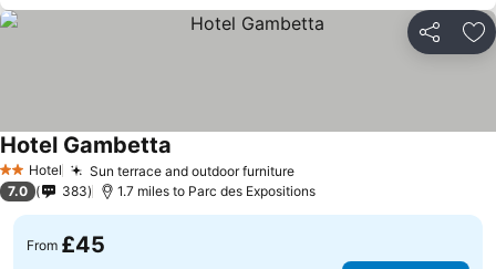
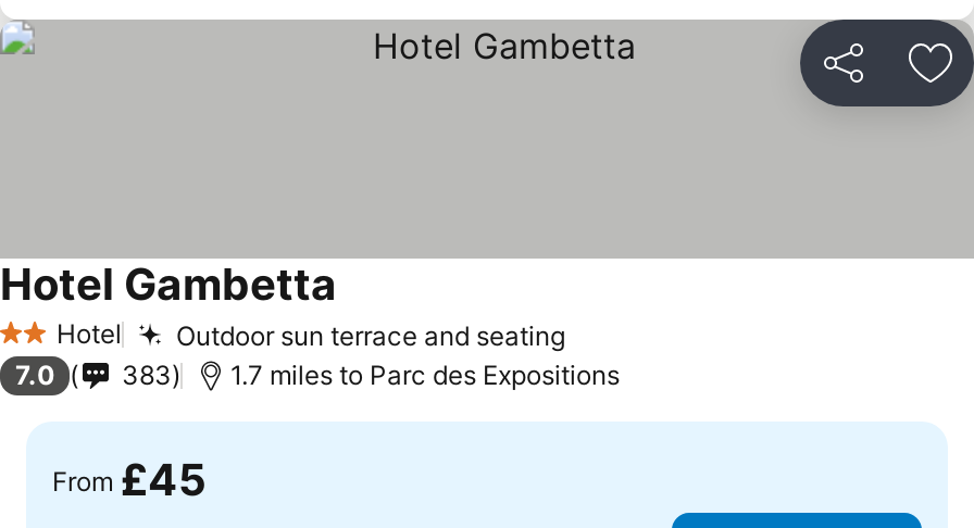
[90,162,294,179] Sun terrace and outdoor furniture -> [176,318,565,351] Outdoor sun terrace and seating

